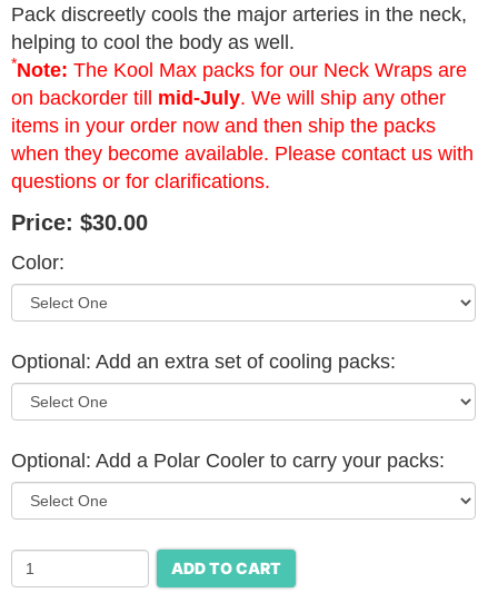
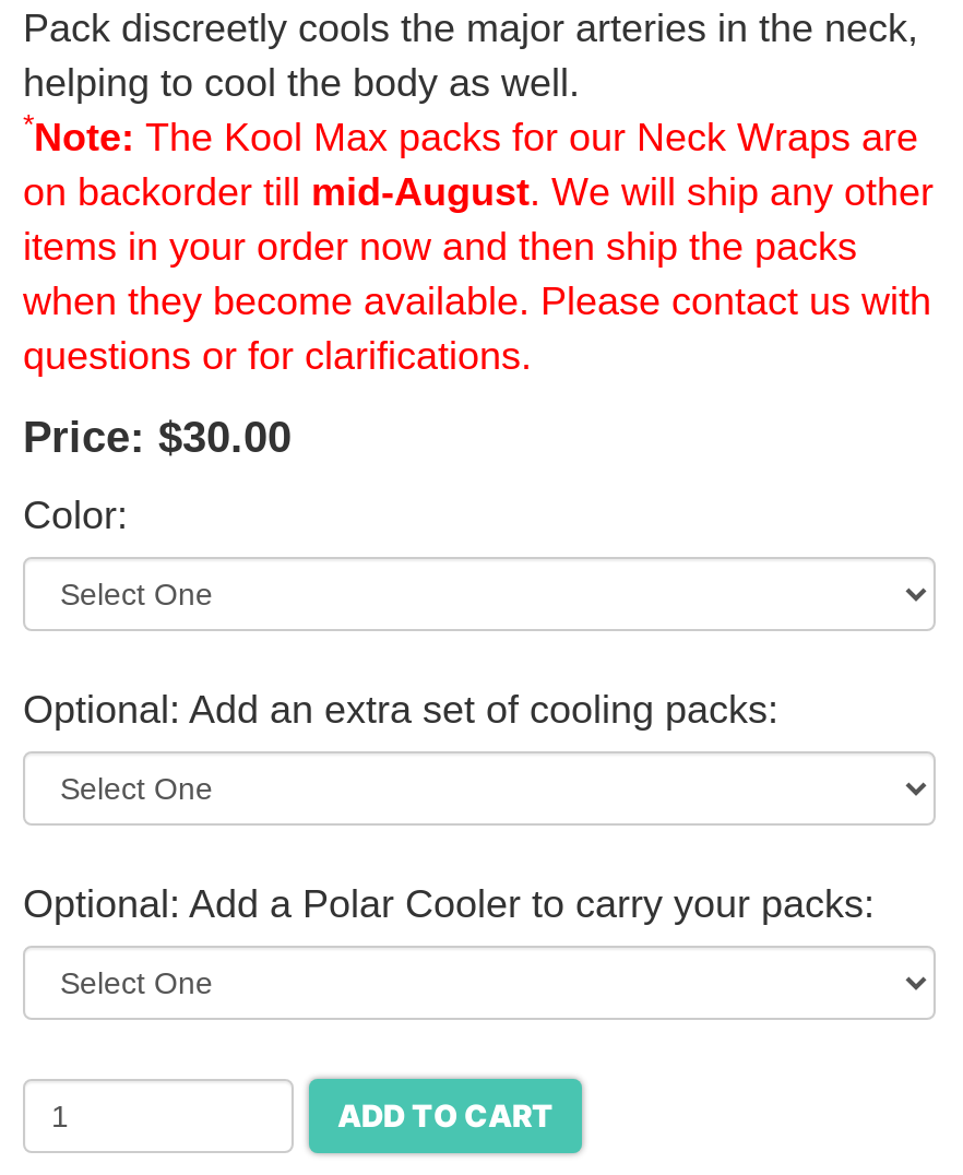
[11,87,446,109] on backorder till mid-July. We will ship any other -> [23,171,934,214] on backorder till mid-August. We will ship any other

